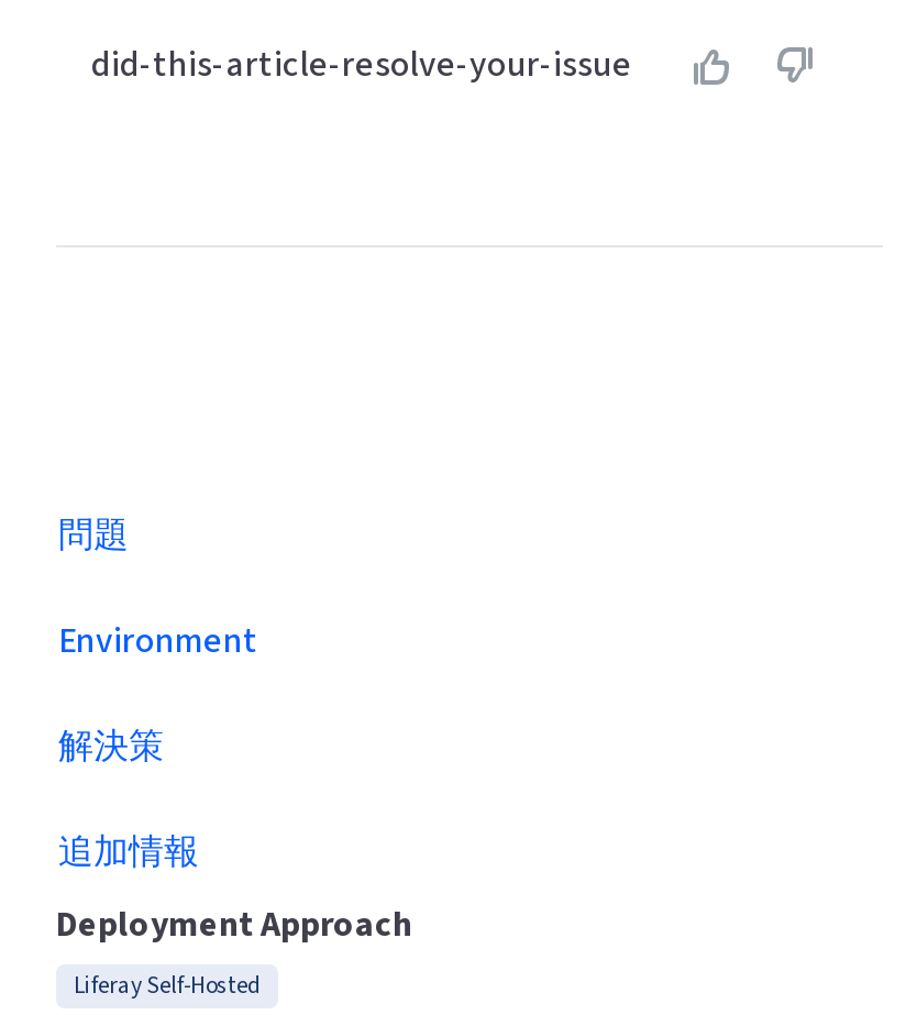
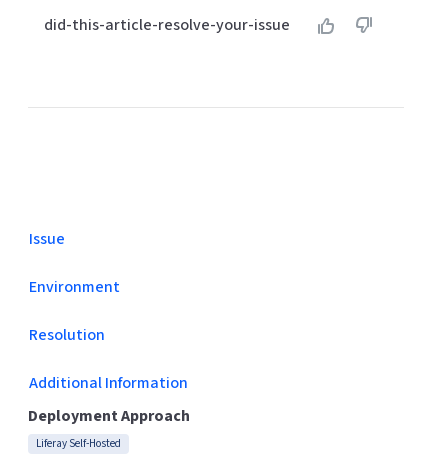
[58,511,129,560] 問題 -> [29,228,65,250] Issue
[58,722,164,771] 解決策 -> [29,324,105,346] Resolution
[58,828,199,876] 追加情報 -> [29,372,188,394] Additional Information

